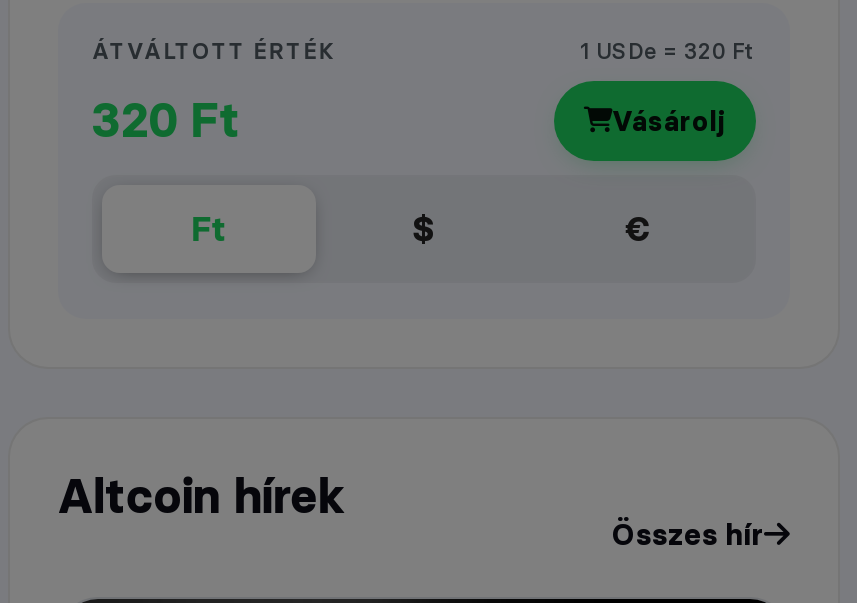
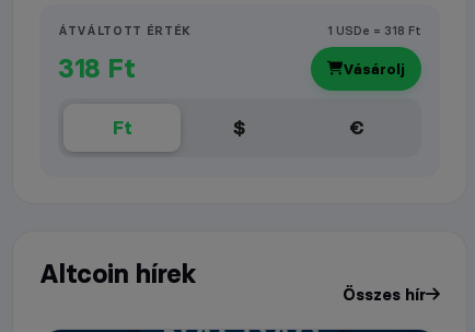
[580,38,756,66] 1 USDe = 320 Ft -> [327,23,421,39] 1 USDe = 318 Ft
[92,92,240,150] 320 Ft -> [58,53,135,85] 318 Ft

